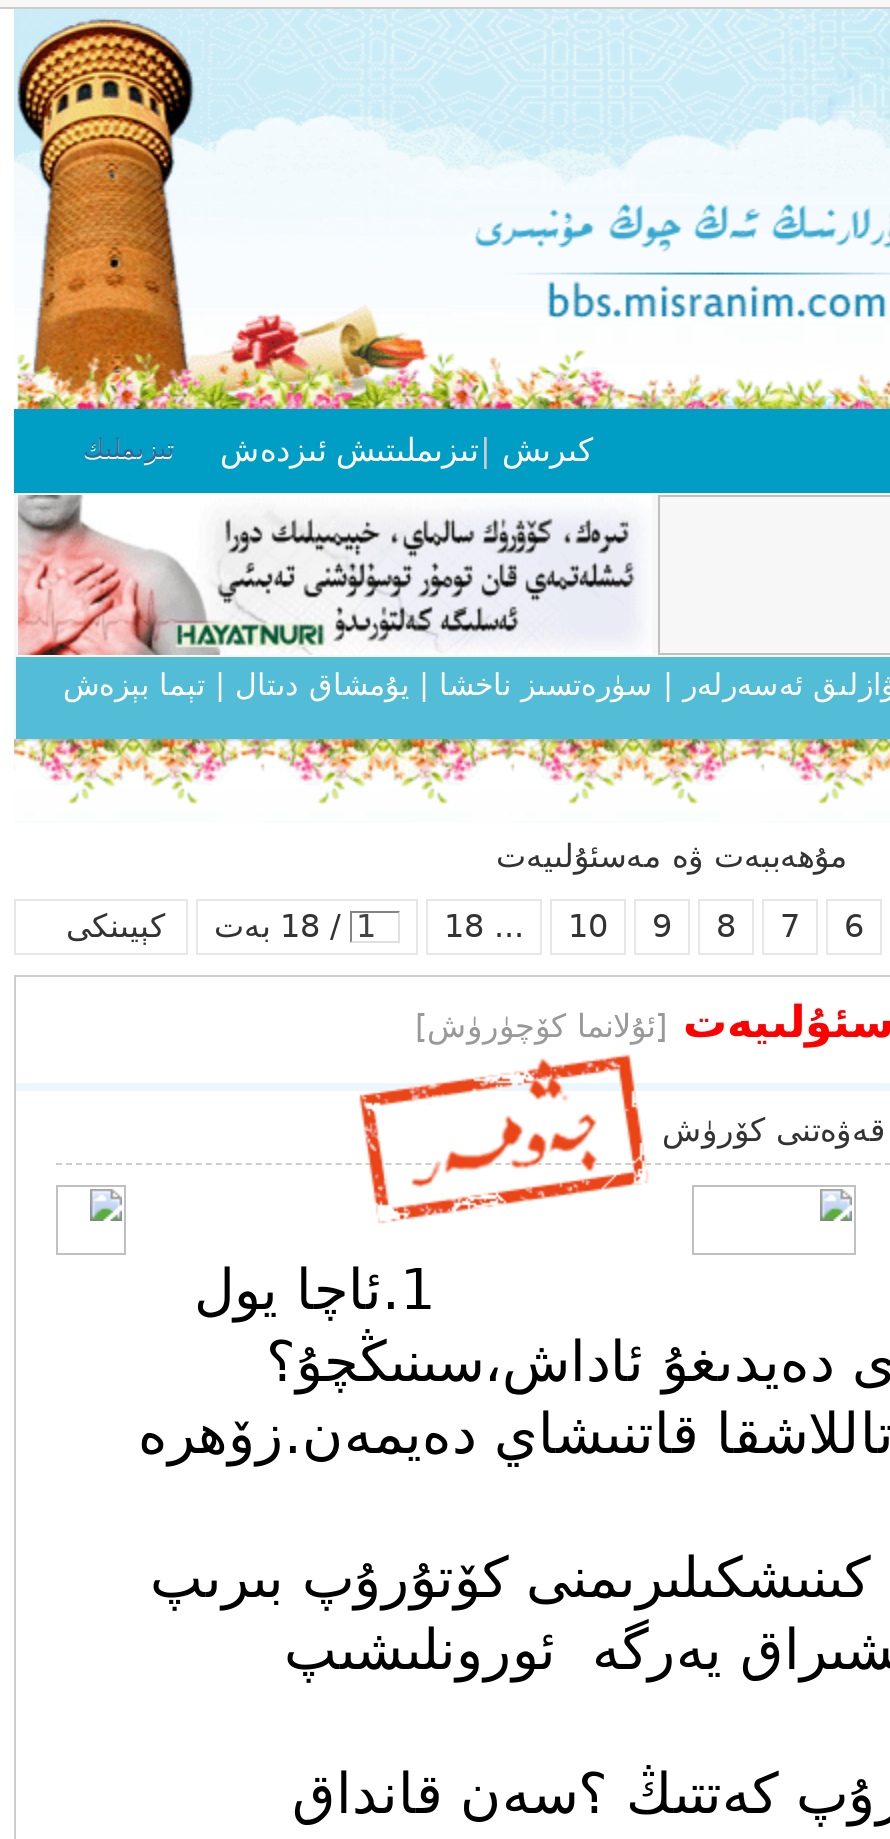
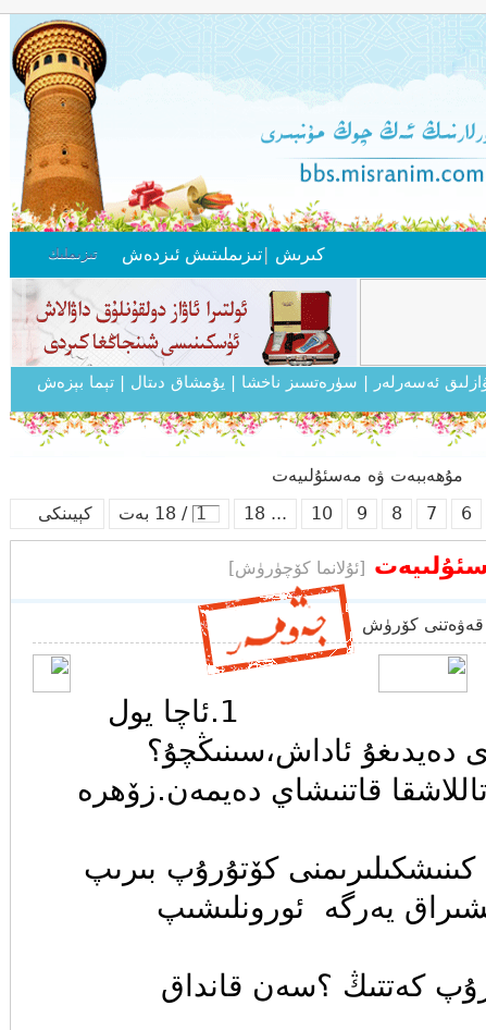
[18,493,634,657] [image] -> [13,278,346,367] [image]

